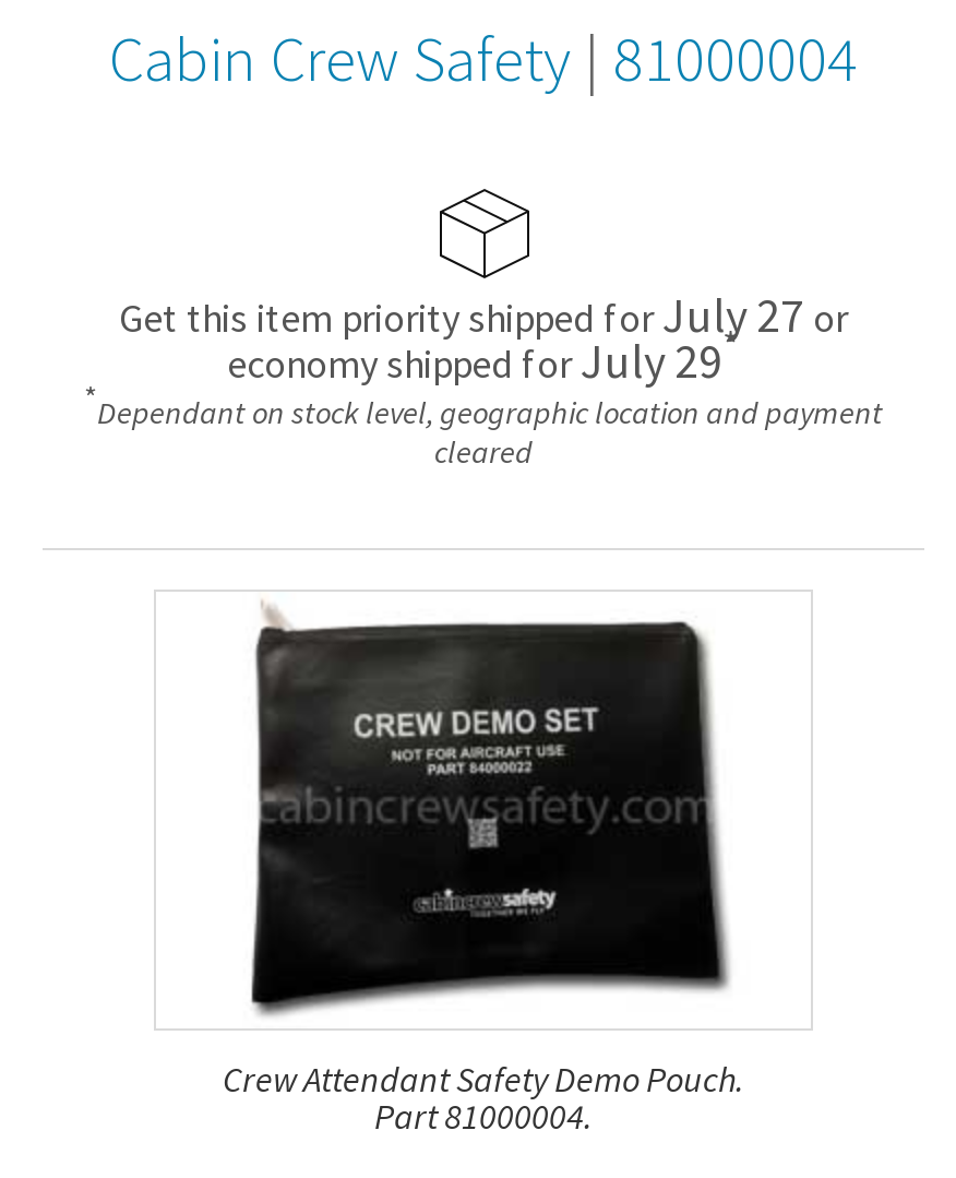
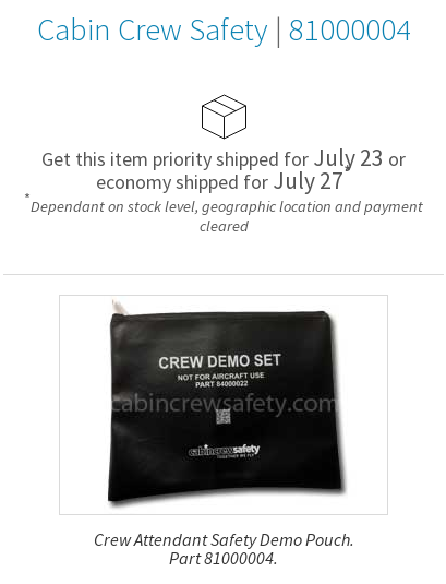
[119,285,848,344] Get this item priority shipped forJuly 27 or -> [41,143,406,172] Get this item priority shipped forJuly 23 or
[227,318,740,390] economy shipped forJuly 29* -> [95,159,352,195] economy shipped forJuly 27*

